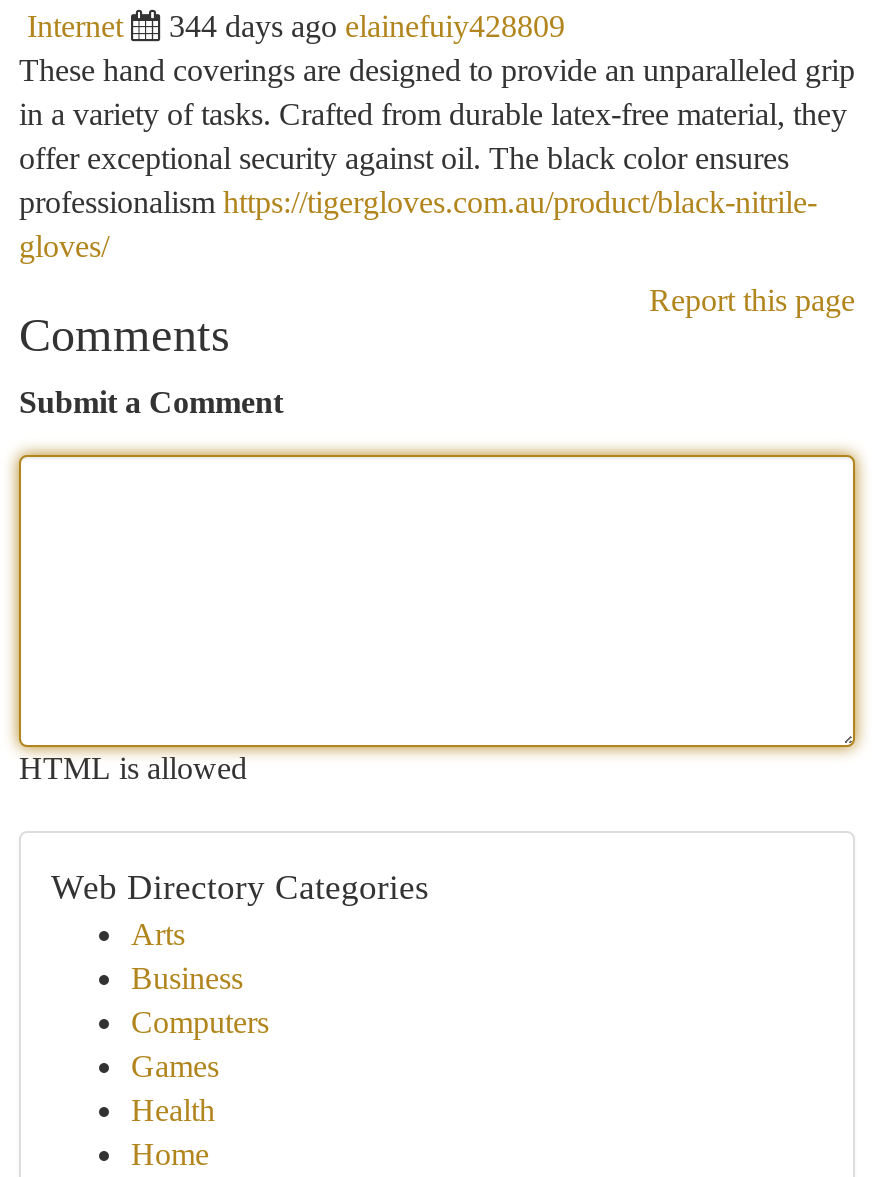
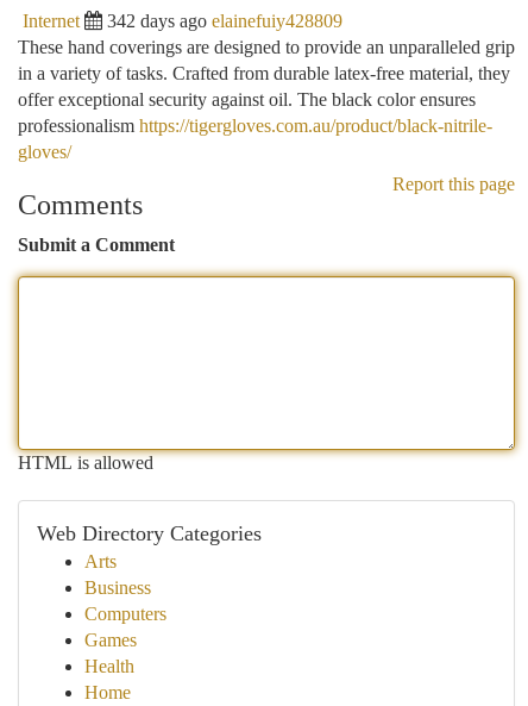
[169,9,565,43] 344 days ago elainefuiy428809 -> [107,11,342,31] 342 days ago elainefuiy428809

